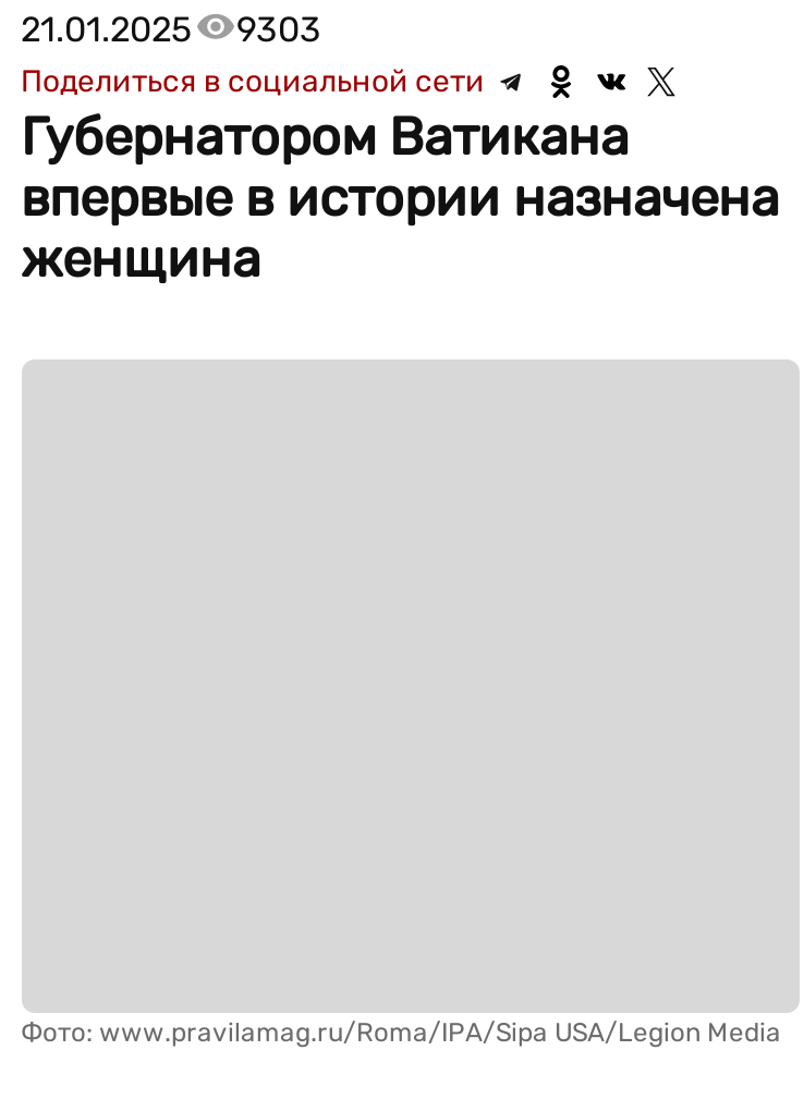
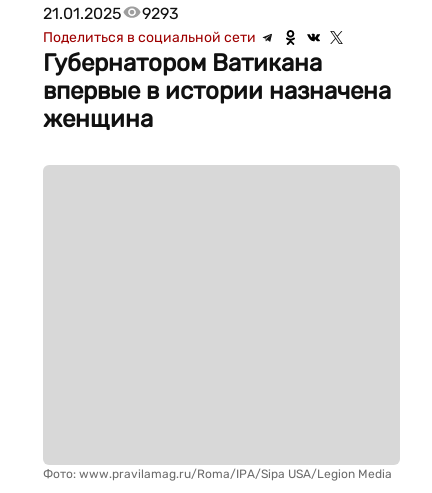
[21,9,321,50] 21.01.2025 9303 -> [42,4,178,23] 21.01.2025 9293

